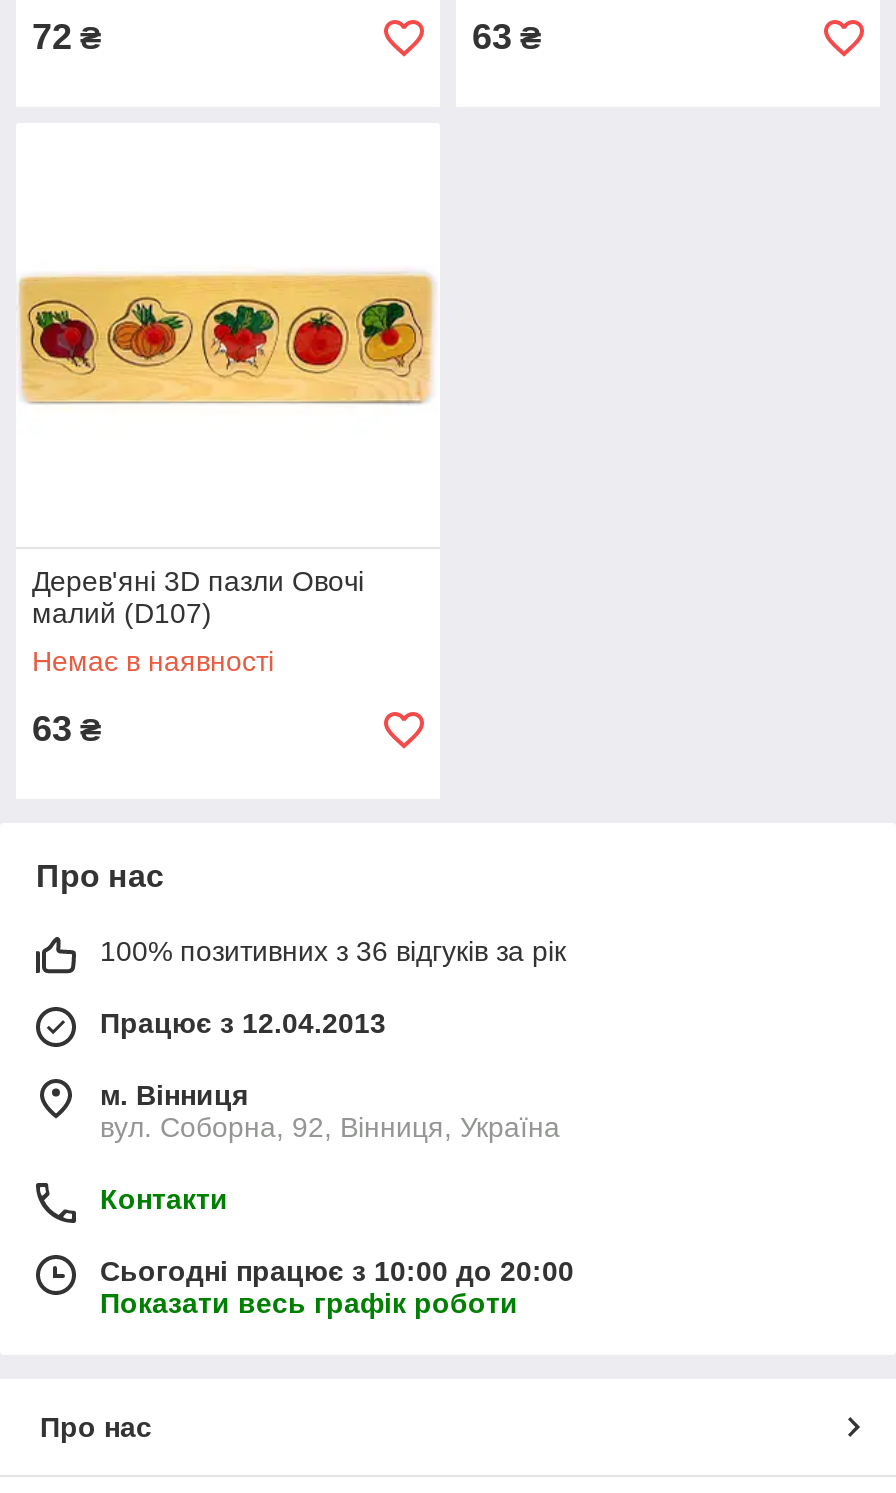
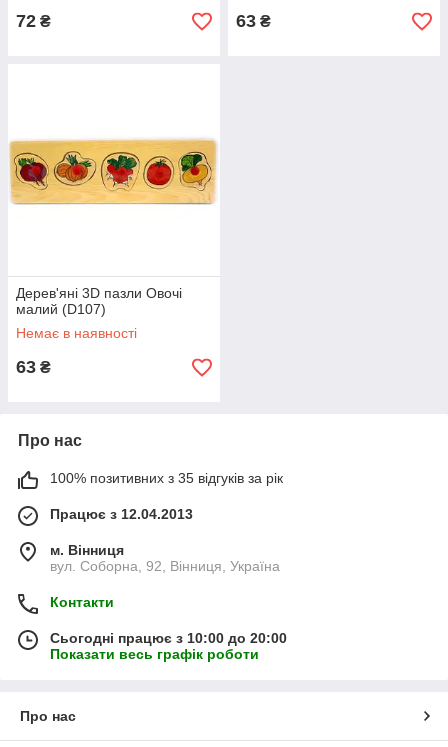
[100,935,566,967] 100% позитивних з 36 відгуків за рік -> [50,470,283,486] 100% позитивних з 35 відгуків за рік

